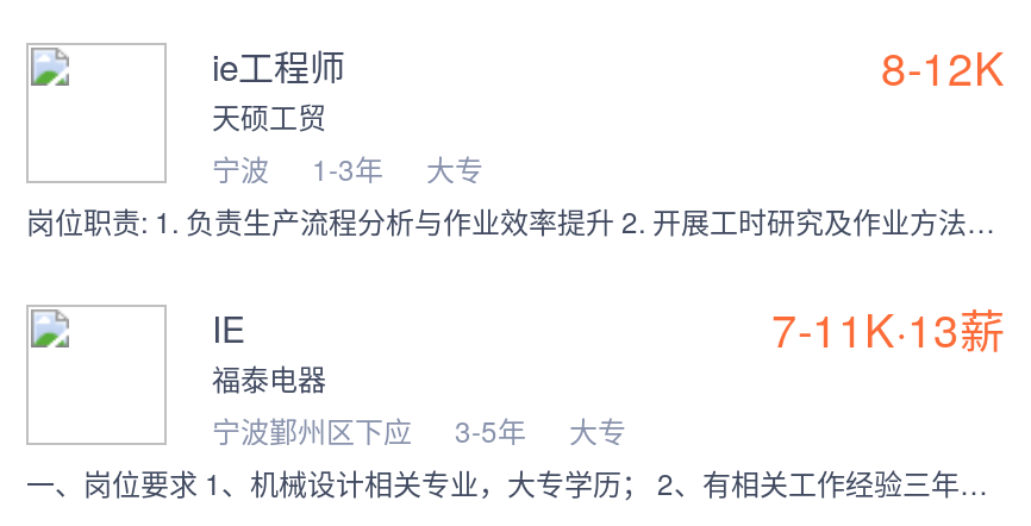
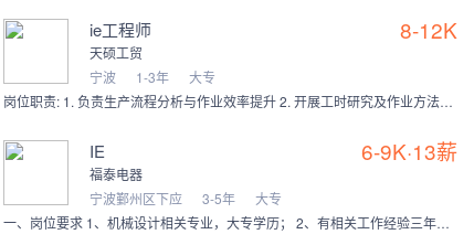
[771,295,1005,359] 7-11K·13薪 -> [361,136,457,166] 6-9K·13薪

